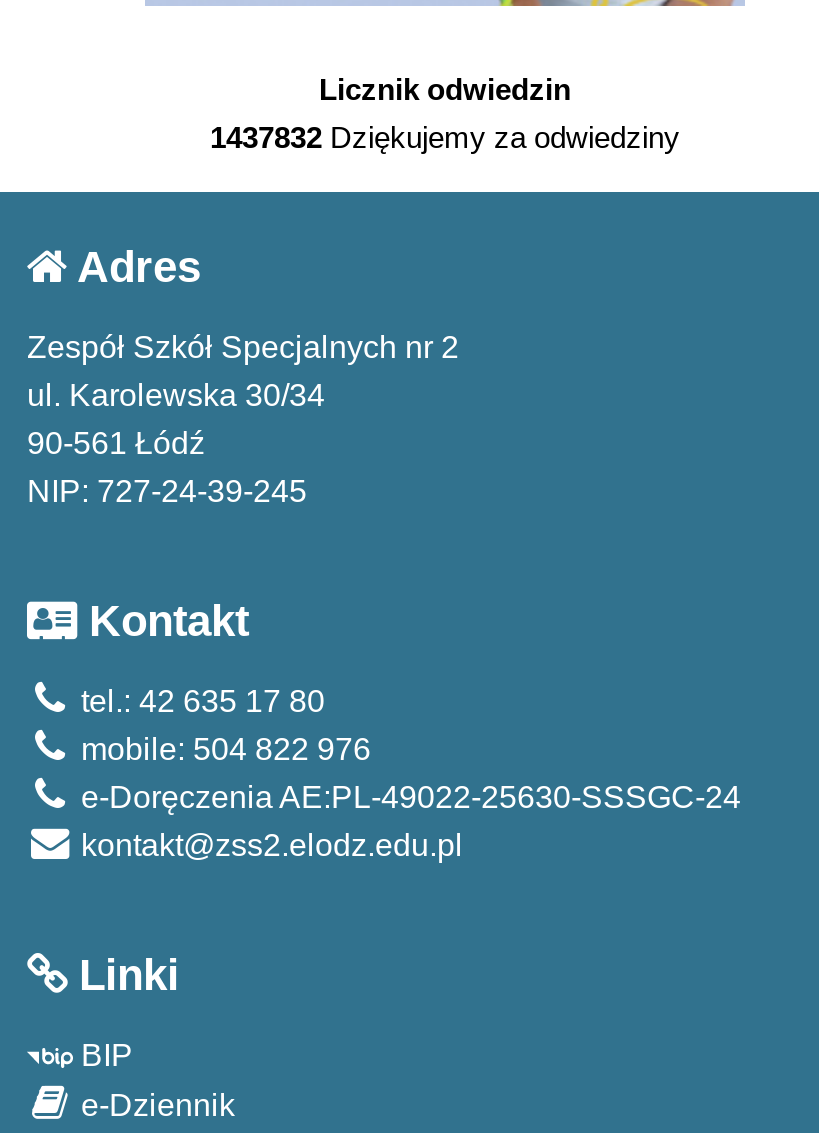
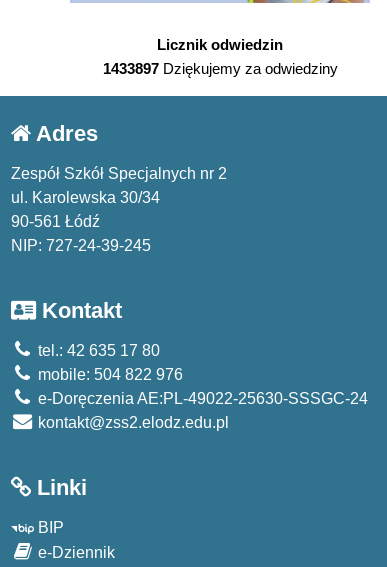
[210,121,680,155] 1437832 Dziękujemy za odwiedziny -> [102,60,337,77] 1433897 Dziękujemy za odwiedziny

